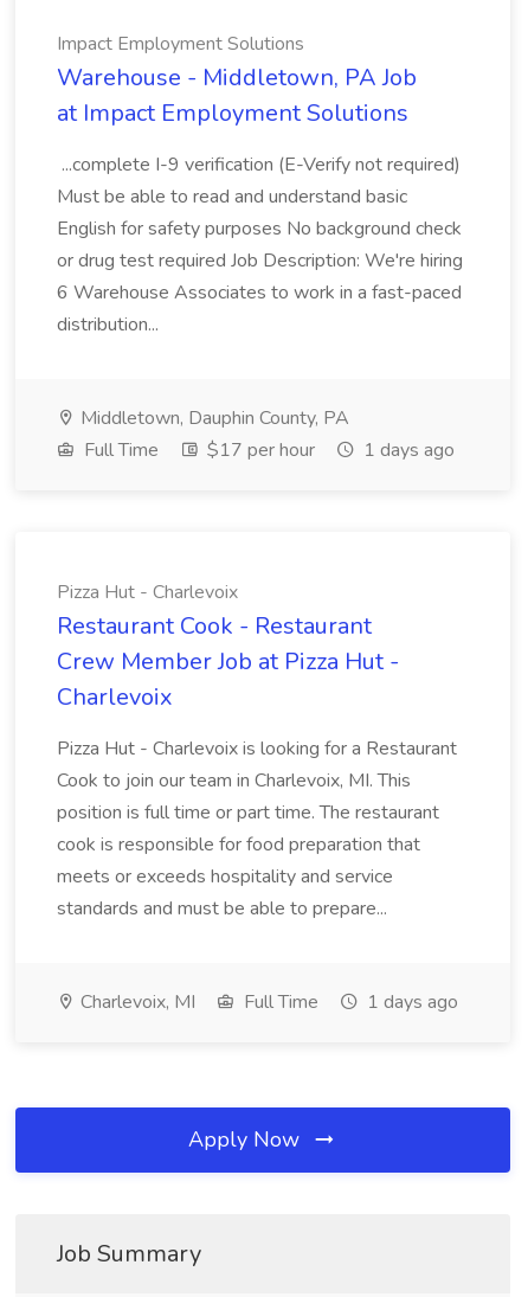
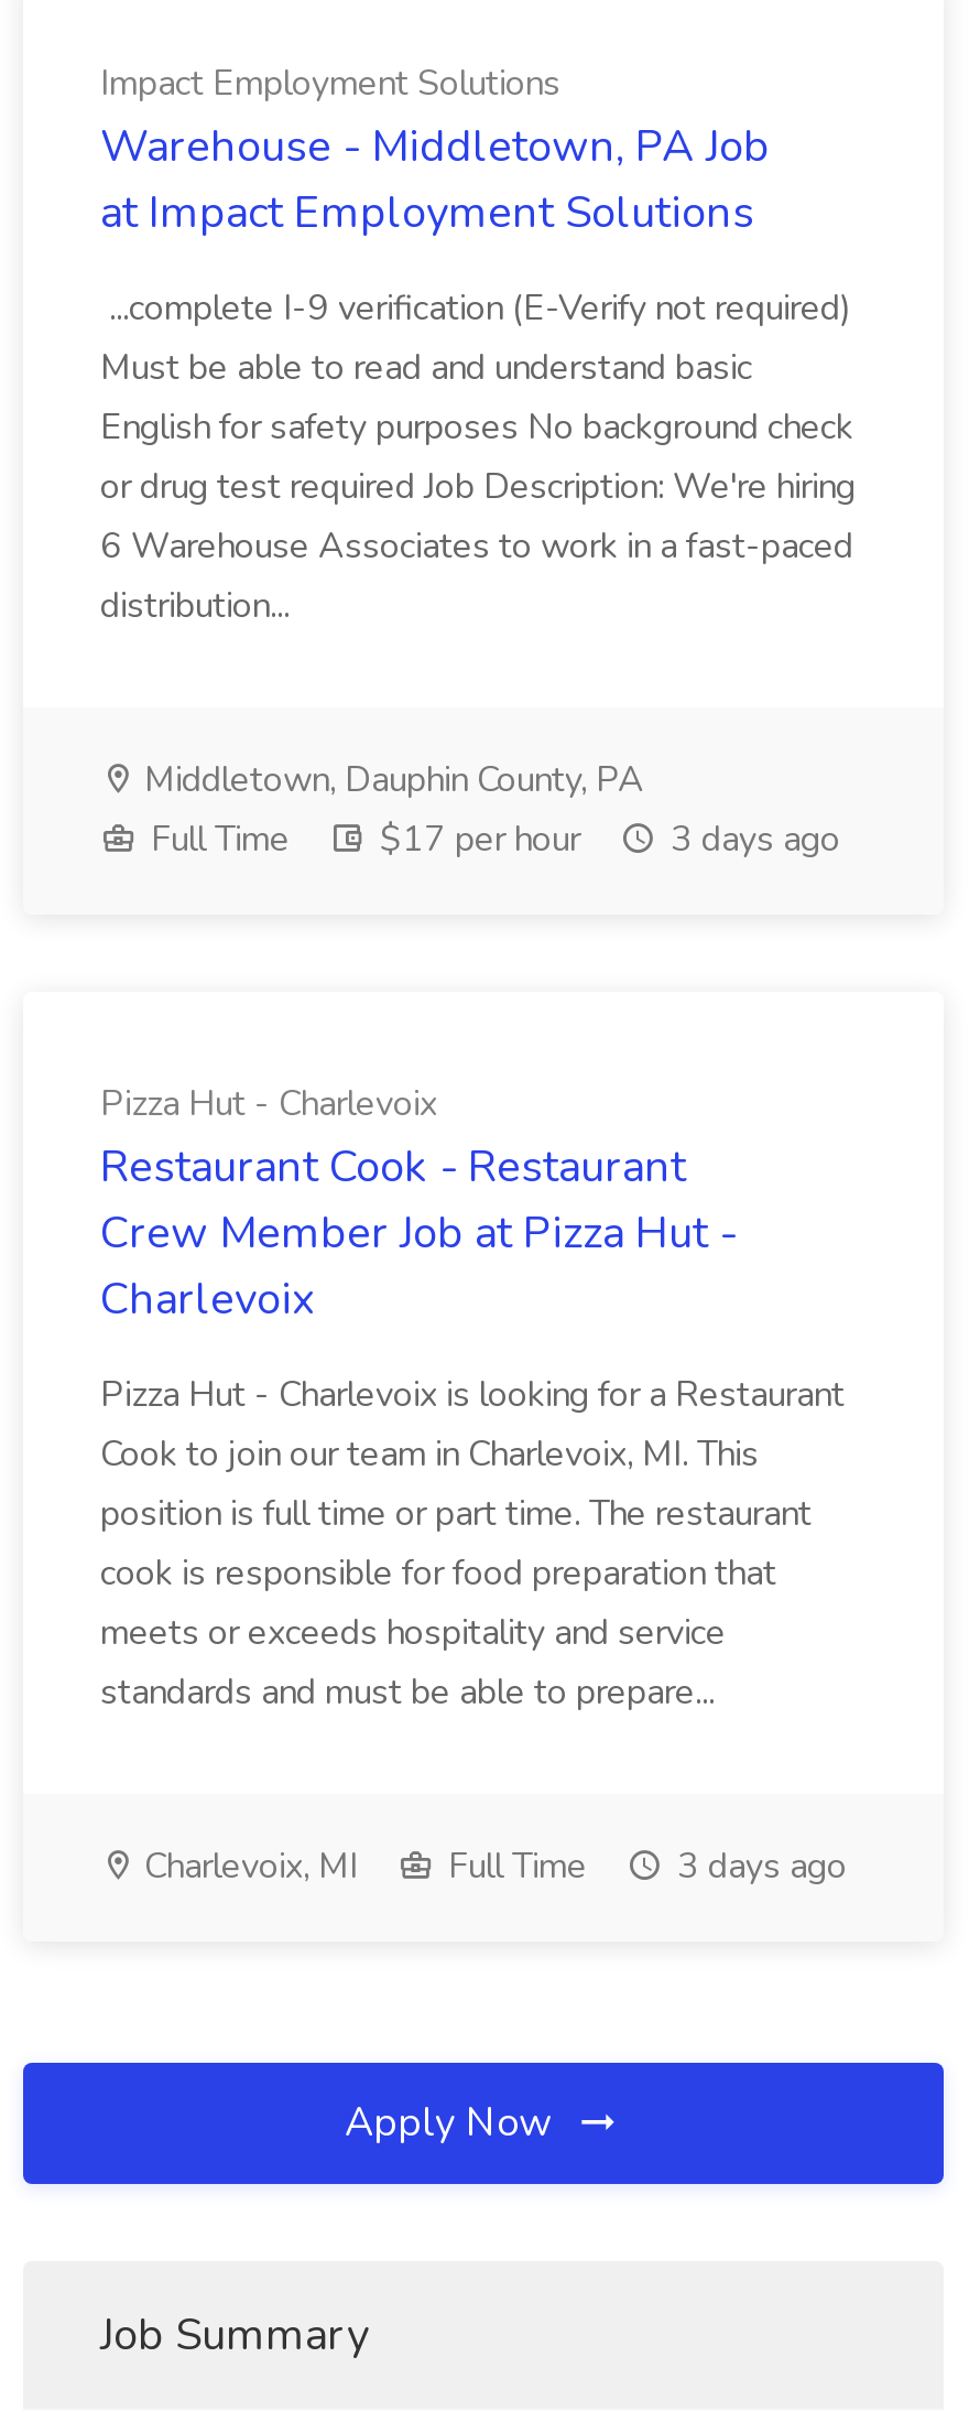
[79,437,455,463] Full Time $17 per hour 1 days ago -> [142,815,840,864] Full Time $17 per hour 3 days ago
[76,989,458,1015] Charlevoix, MI Full Time 1 days ago -> [135,1842,847,1891] Charlevoix, MI Full Time 3 days ago

